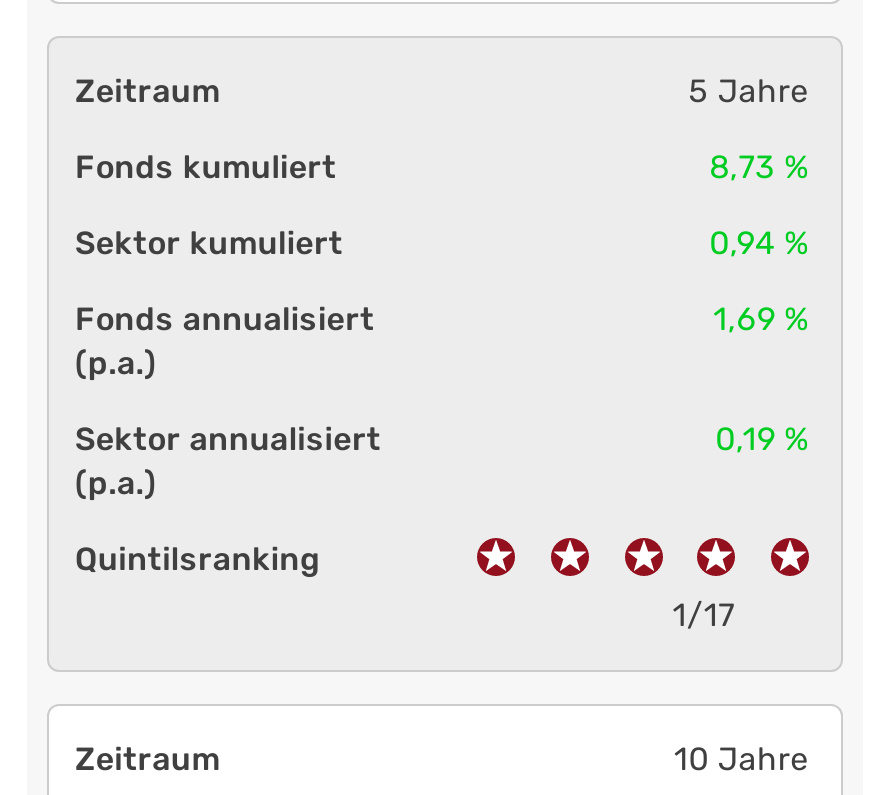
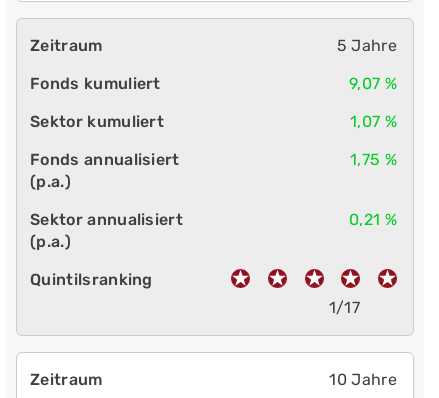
[709,147,809,185] 8,73 % -> [349,74,397,93] 9,07 %
[709,223,809,261] 0,94 % -> [350,112,397,131] 1,07 %
[713,299,809,337] 1,69 % -> [350,150,397,169] 1,75 %
[715,419,809,457] 0,19 % -> [349,210,397,229] 0,21 %

